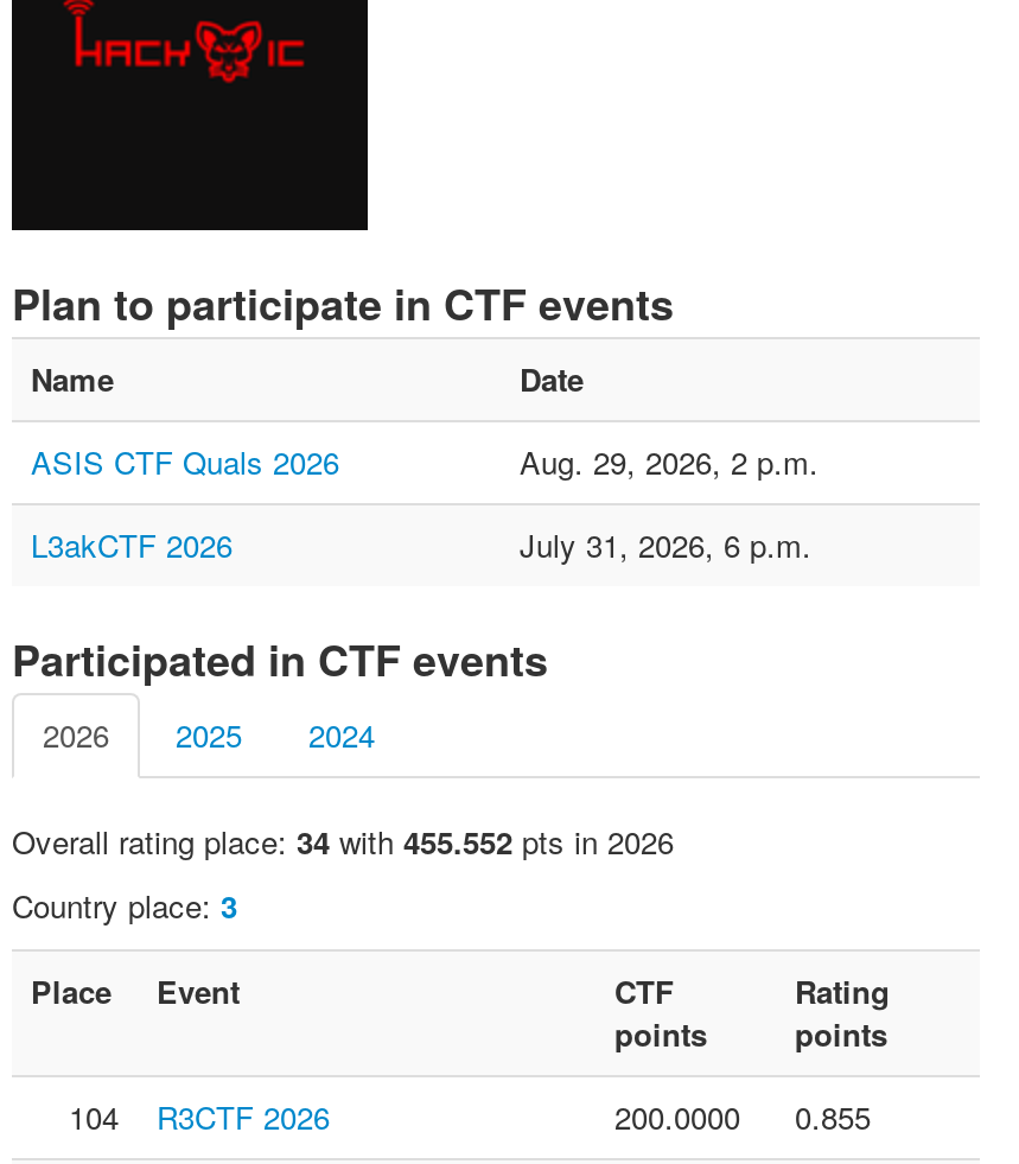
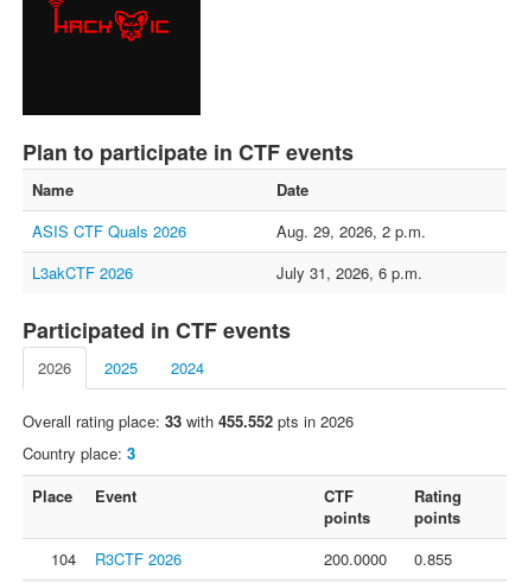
[12,820,674,865] Overall rating place: 34 with 455.552 pts in 2026 -> [23,410,354,433] Overall rating place: 33 with 455.552 pts in 2026

